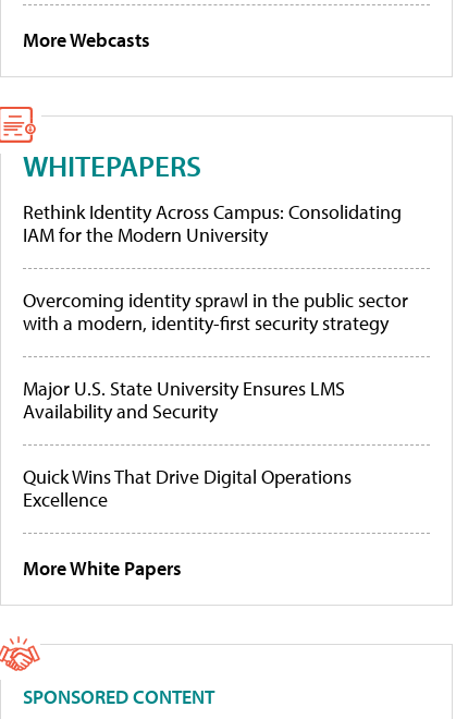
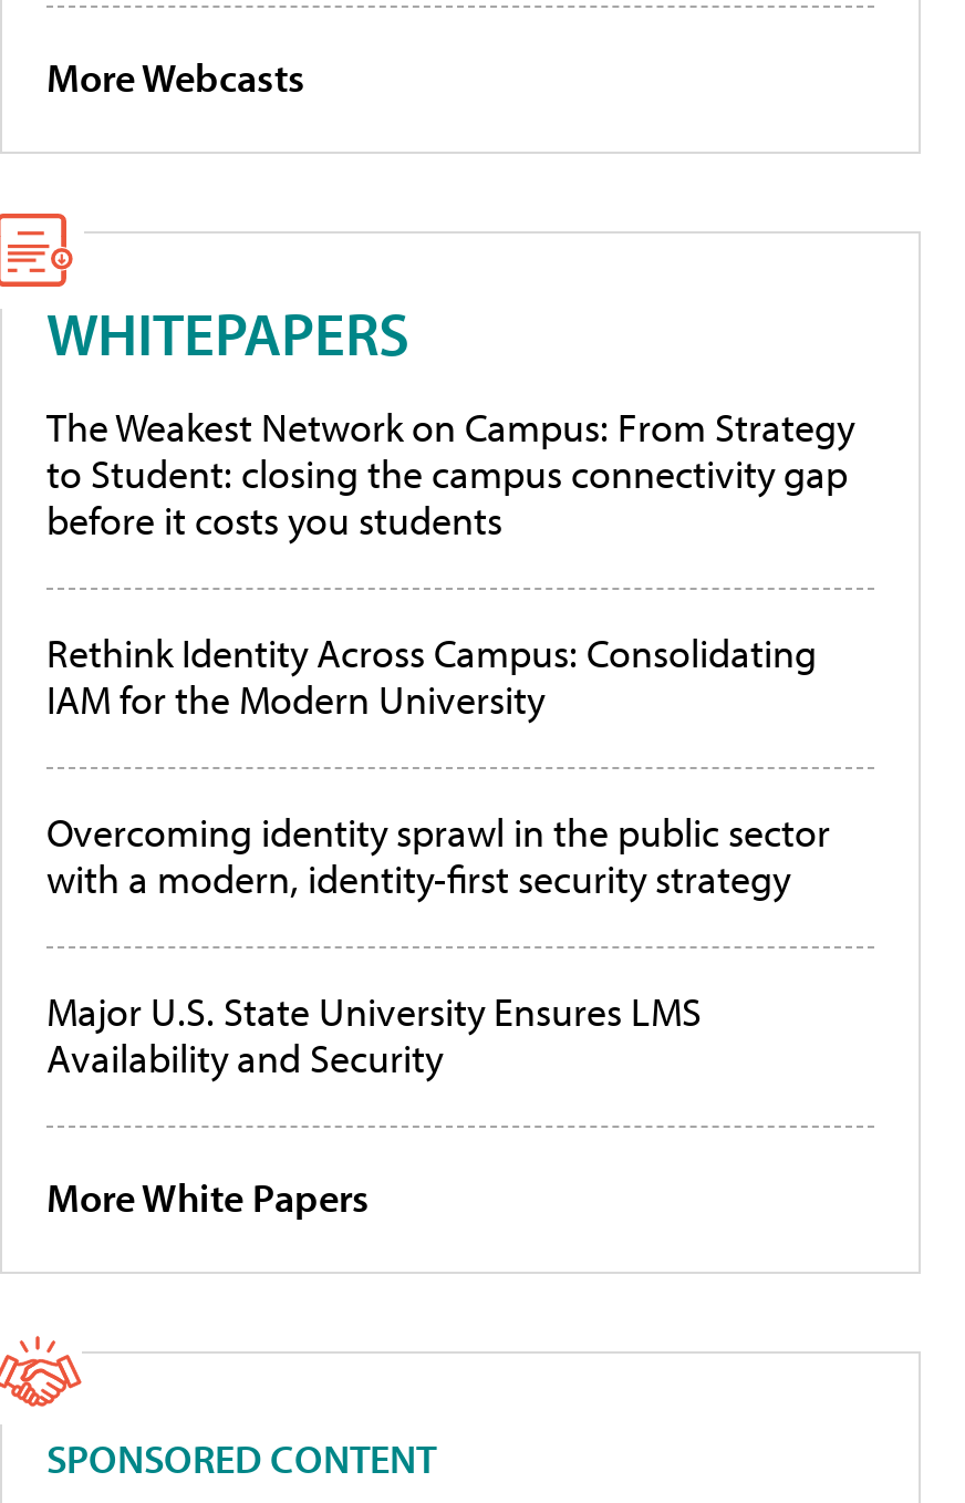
none -> [46,403,854,547] The Weakest Network on Campus: From Strategy | to Student: closing the campus connectivity gap | before it costs you students
moved [23,200,408,424] -> [46,628,830,1084]: Rethink Identity Across Campus: Consolidating | IAM for the Modern University | Overcoming identity sprawl in the public sector | with a modern, identity-first security strategy | Major U.S. State University Ensures LMS | Availability and Security
[23,465,352,512] Quick Wins That Drive Digital Operations | Excellence -> none

